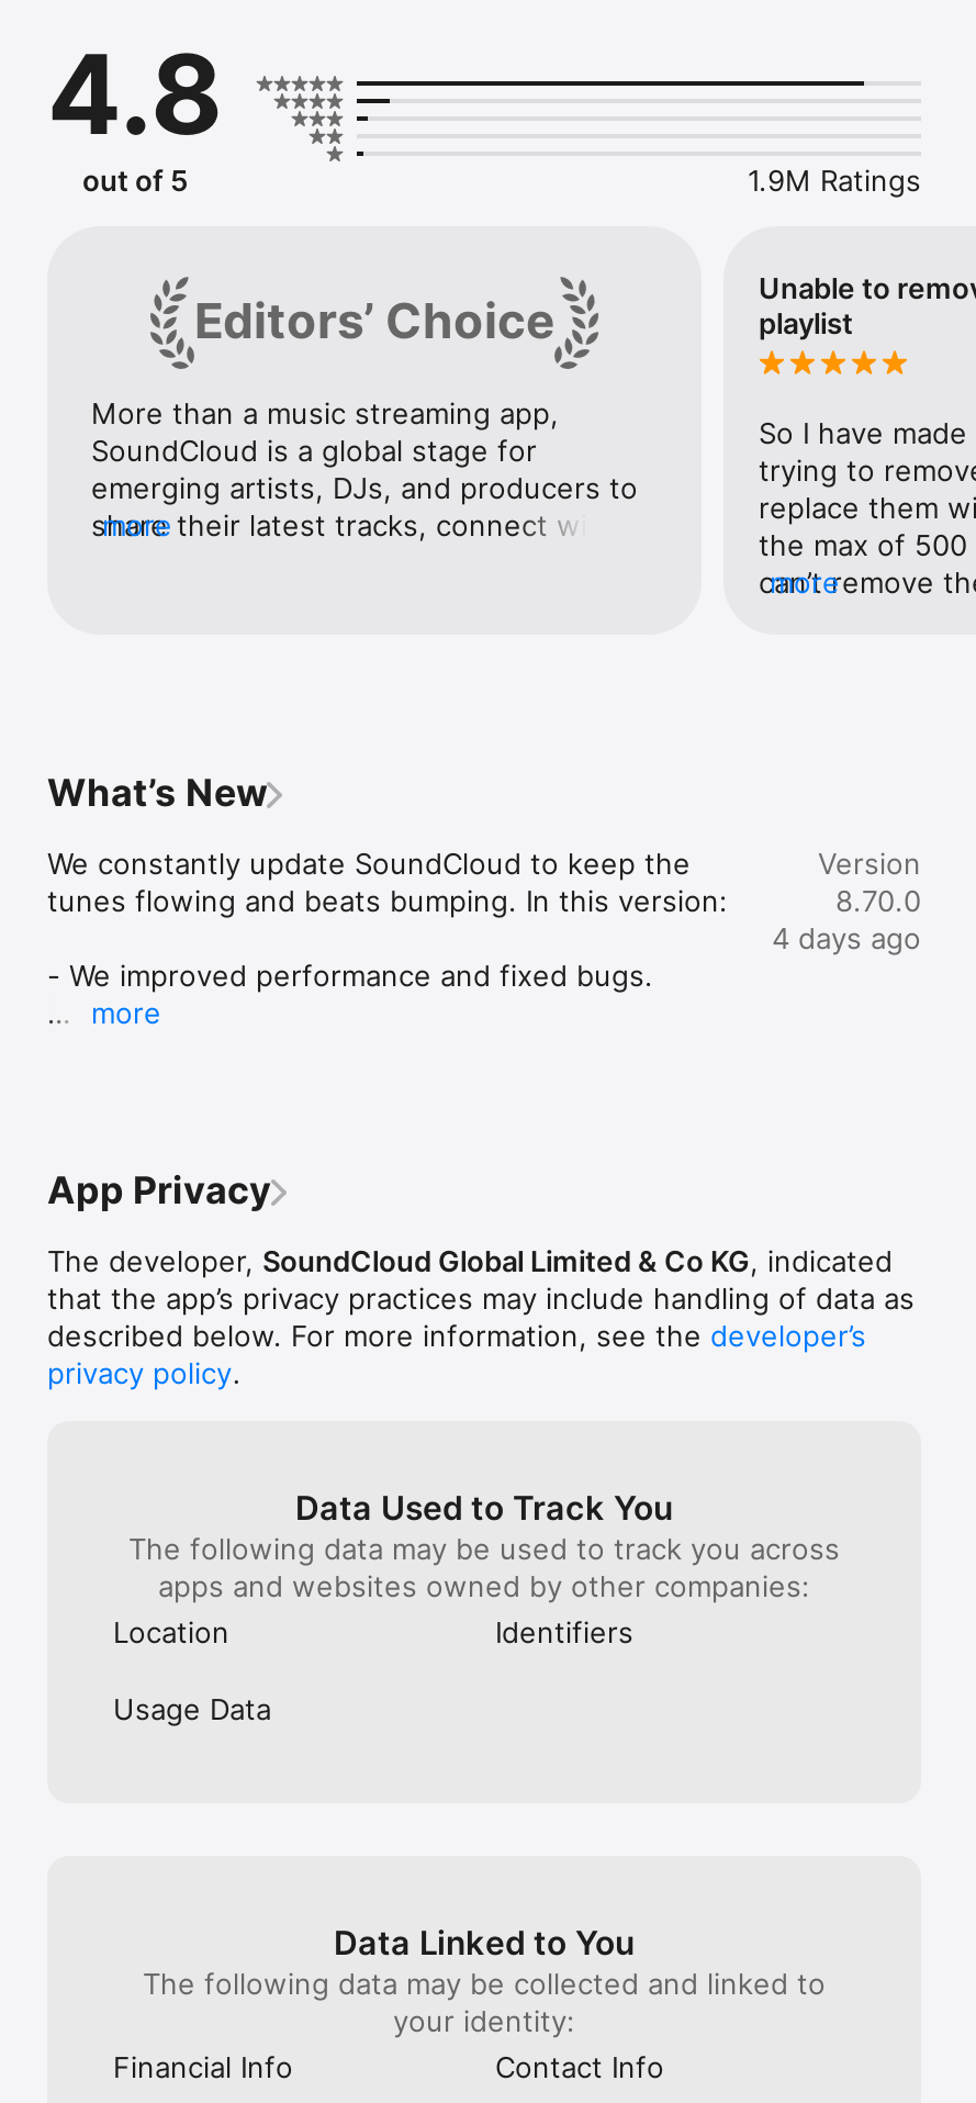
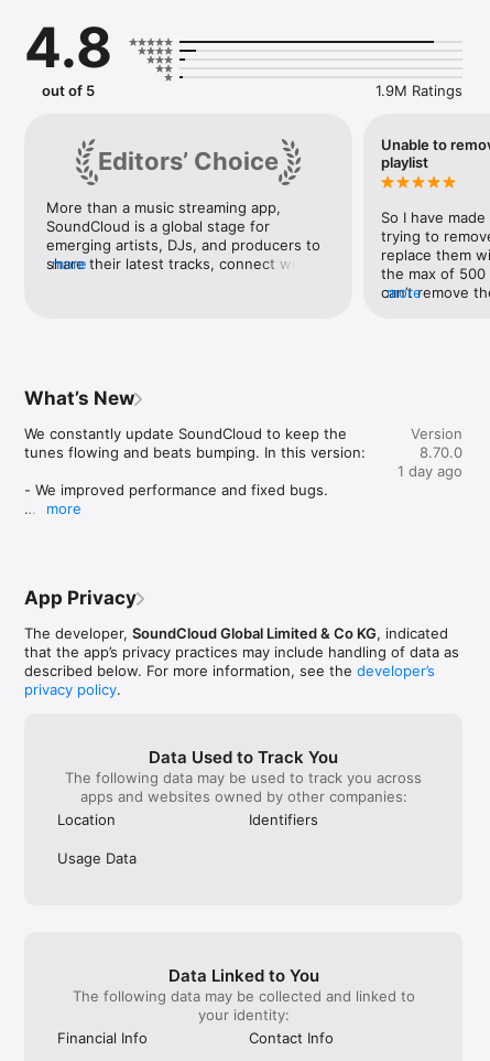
[772,920,921,955] 4 days ago -> [398,462,462,480] 1 day ago

